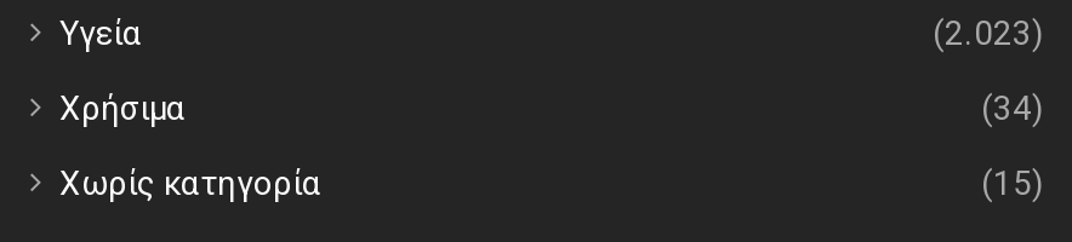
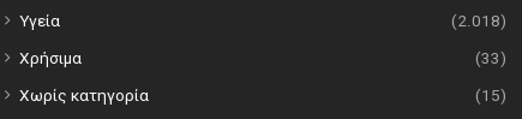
[933,14,1044,53] (2.023) -> [451,11,506,30] (2.018)
[981,89,1044,128] (34) -> [475,48,506,68] (33)

